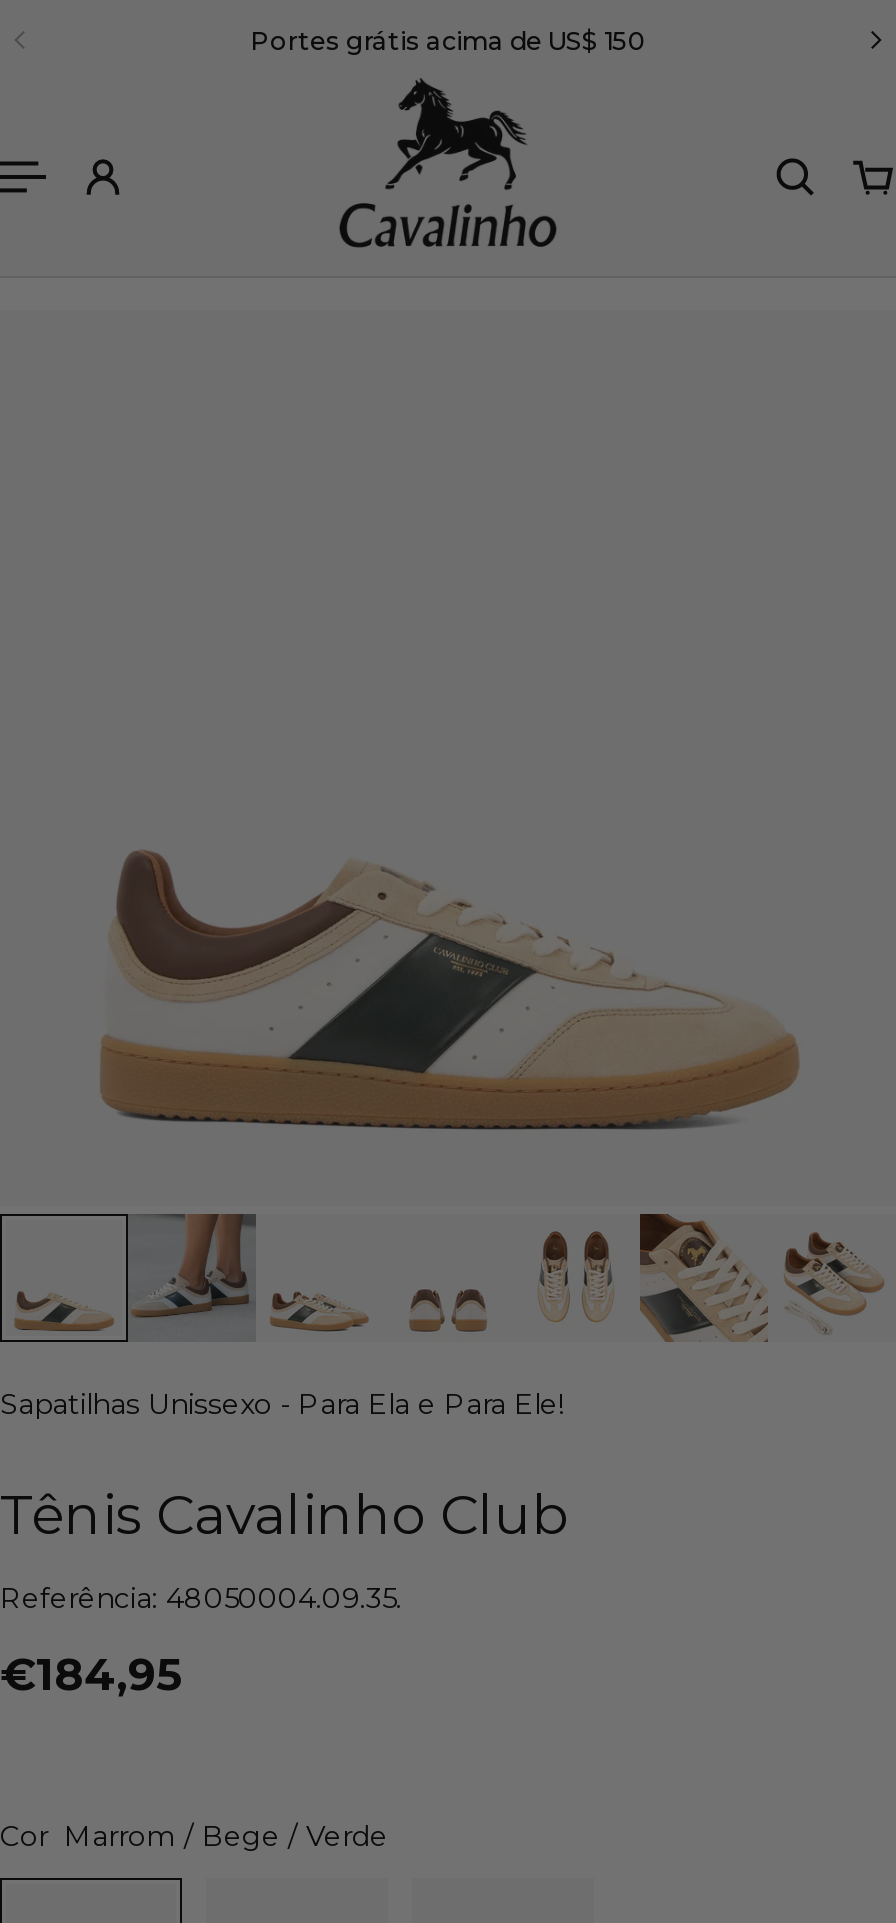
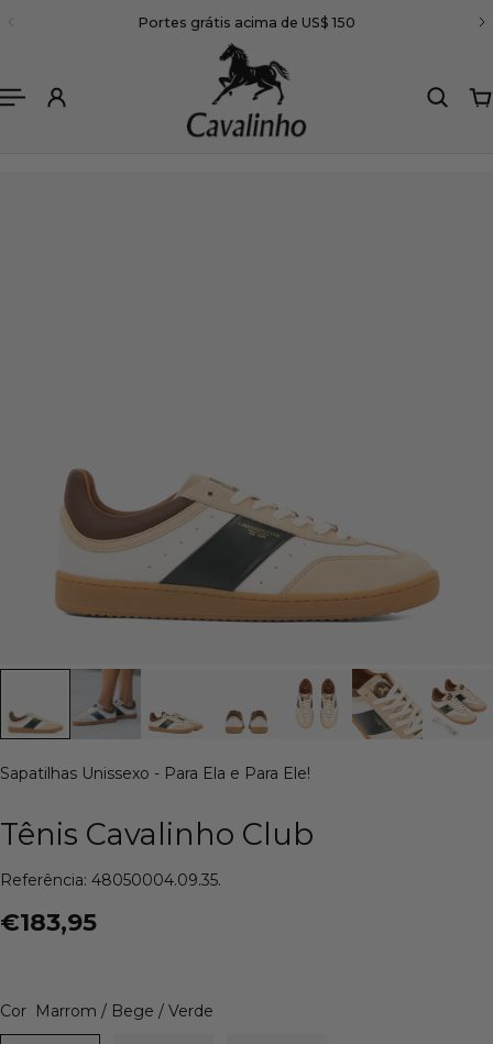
[0,1649,182,1703] €184,95 -> [0,907,97,937] €183,95

